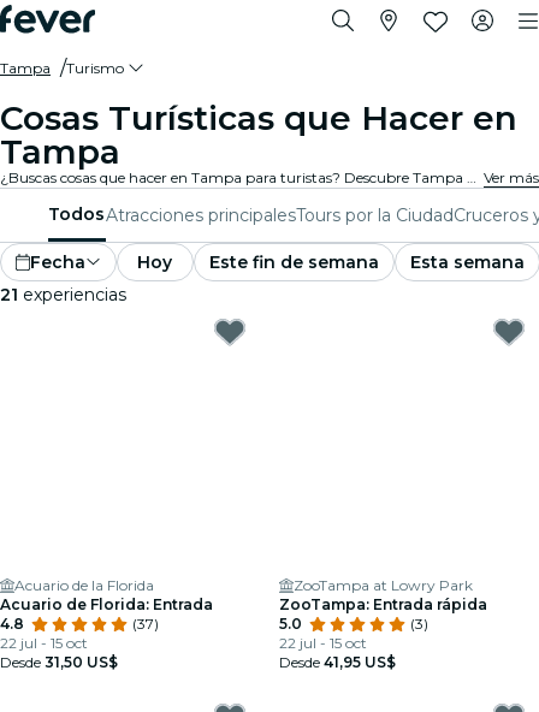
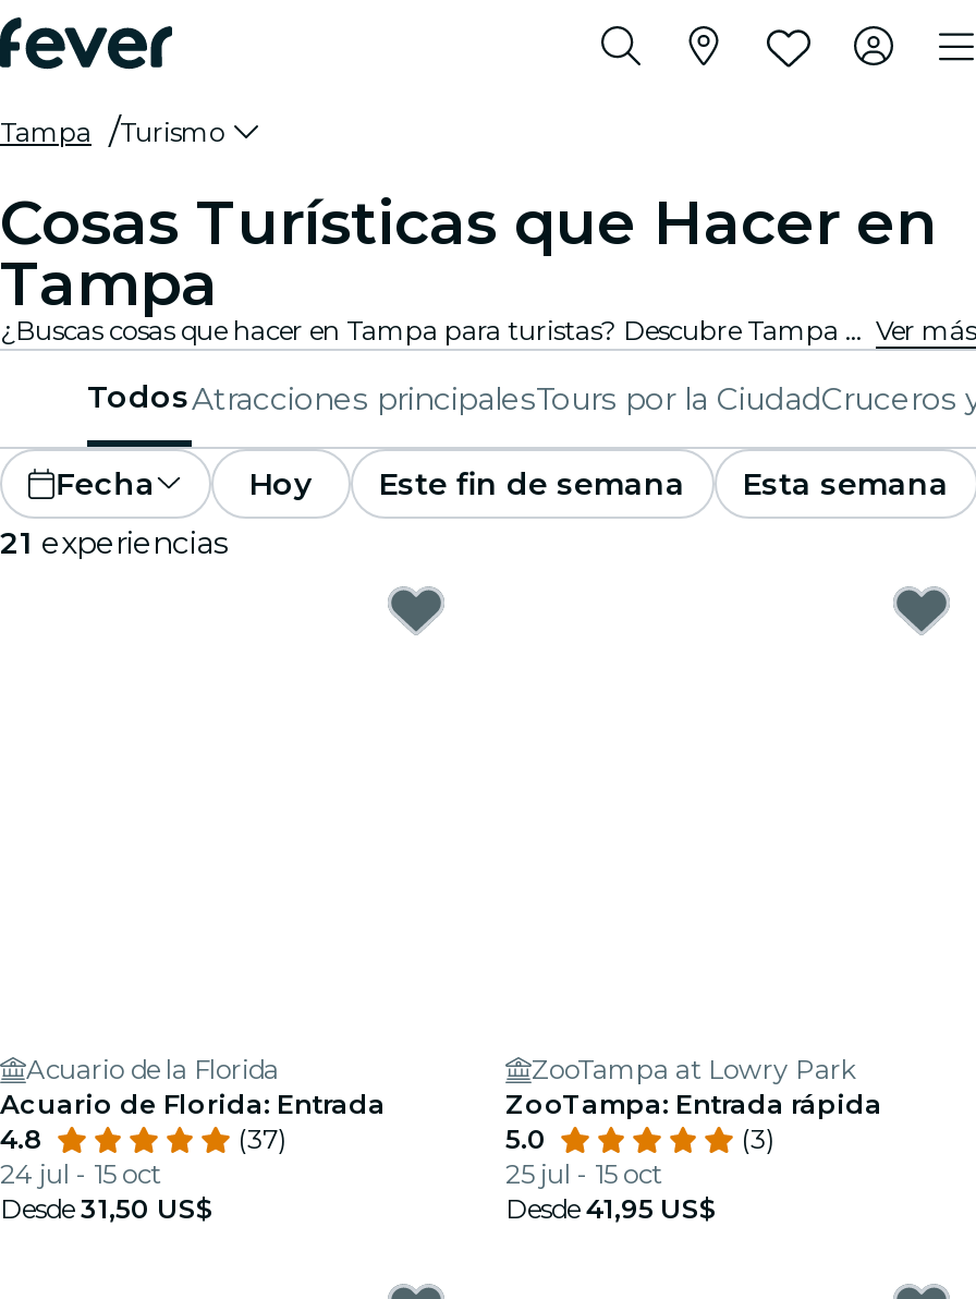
[0,634,88,652] 22 jul - 15 oct -> [0,1157,161,1190] 24 jul - 15 oct
[279,634,367,652] 22 jul - 15 oct -> [505,1157,662,1190] 25 jul - 15 oct

